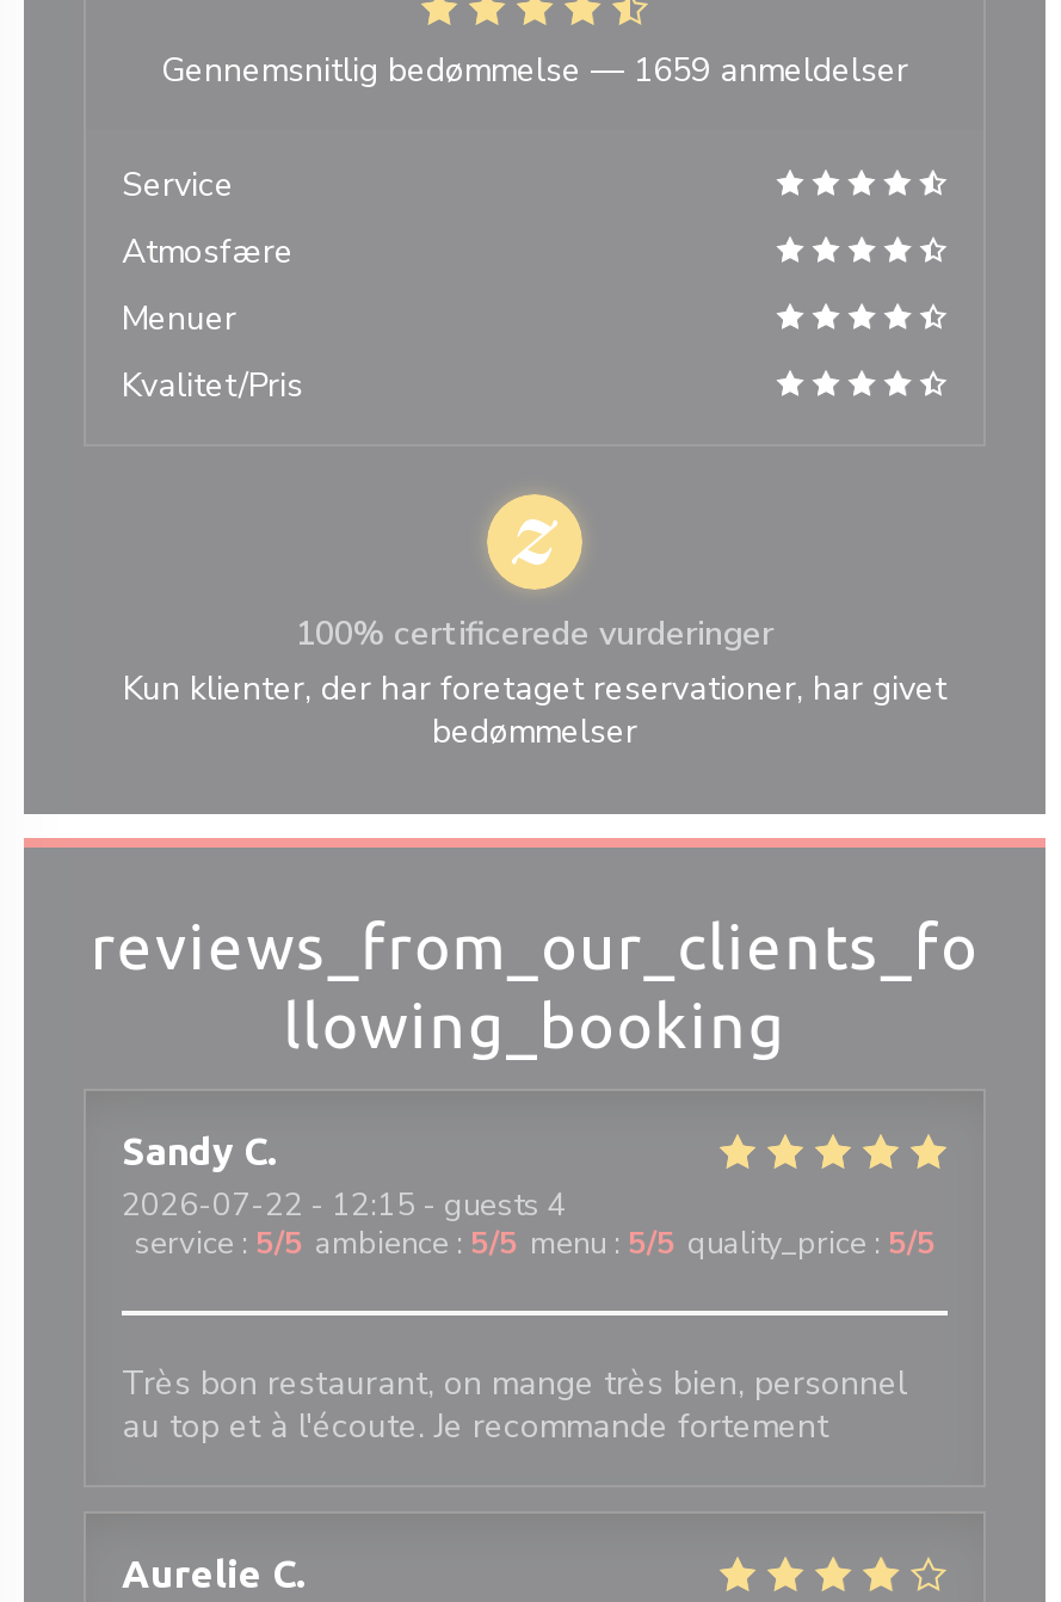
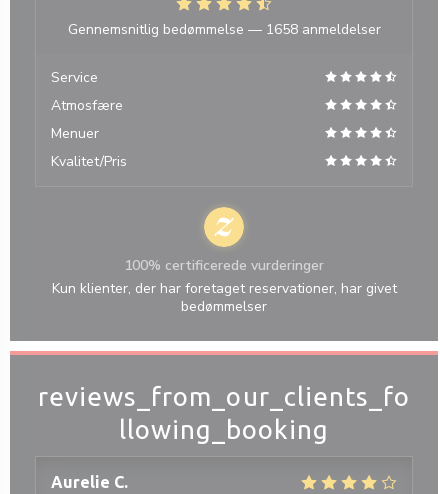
[161,48,908,93] Gennemsnitlig bedømmelse — 1659 anmeldelser -> [67,20,380,39] Gennemsnitlig bedømmelse — 1658 anmeldelser
[122,1129,936,1449] Sandy C | 2026-07-22 - 12:15 - guests 4 | service: 5/5 ambience: 5/5 menu: 5/5 quality_price: 5/5 | Très bon restaurant, on mange très bien, personnel | au top et à l'écoute. Je recommande fortement -> none

